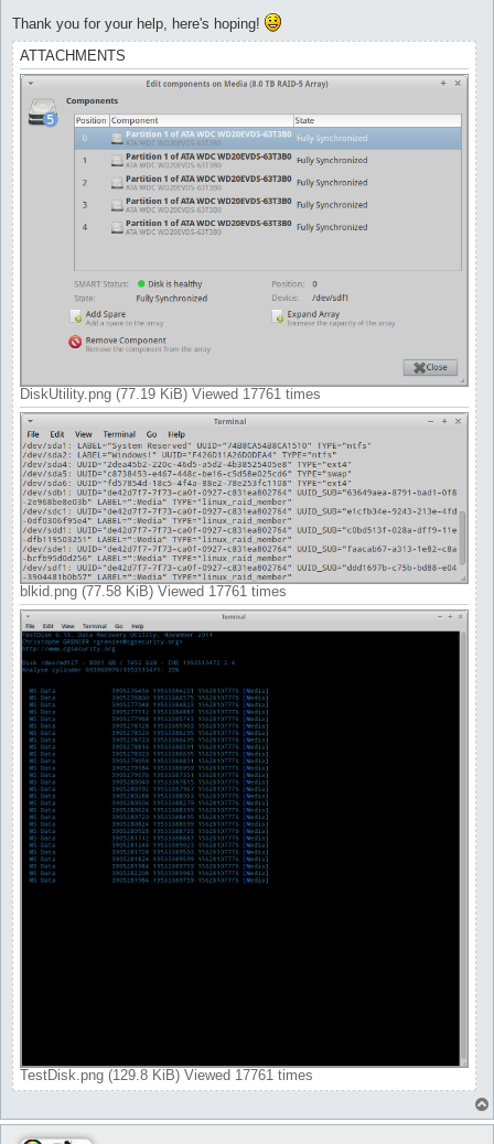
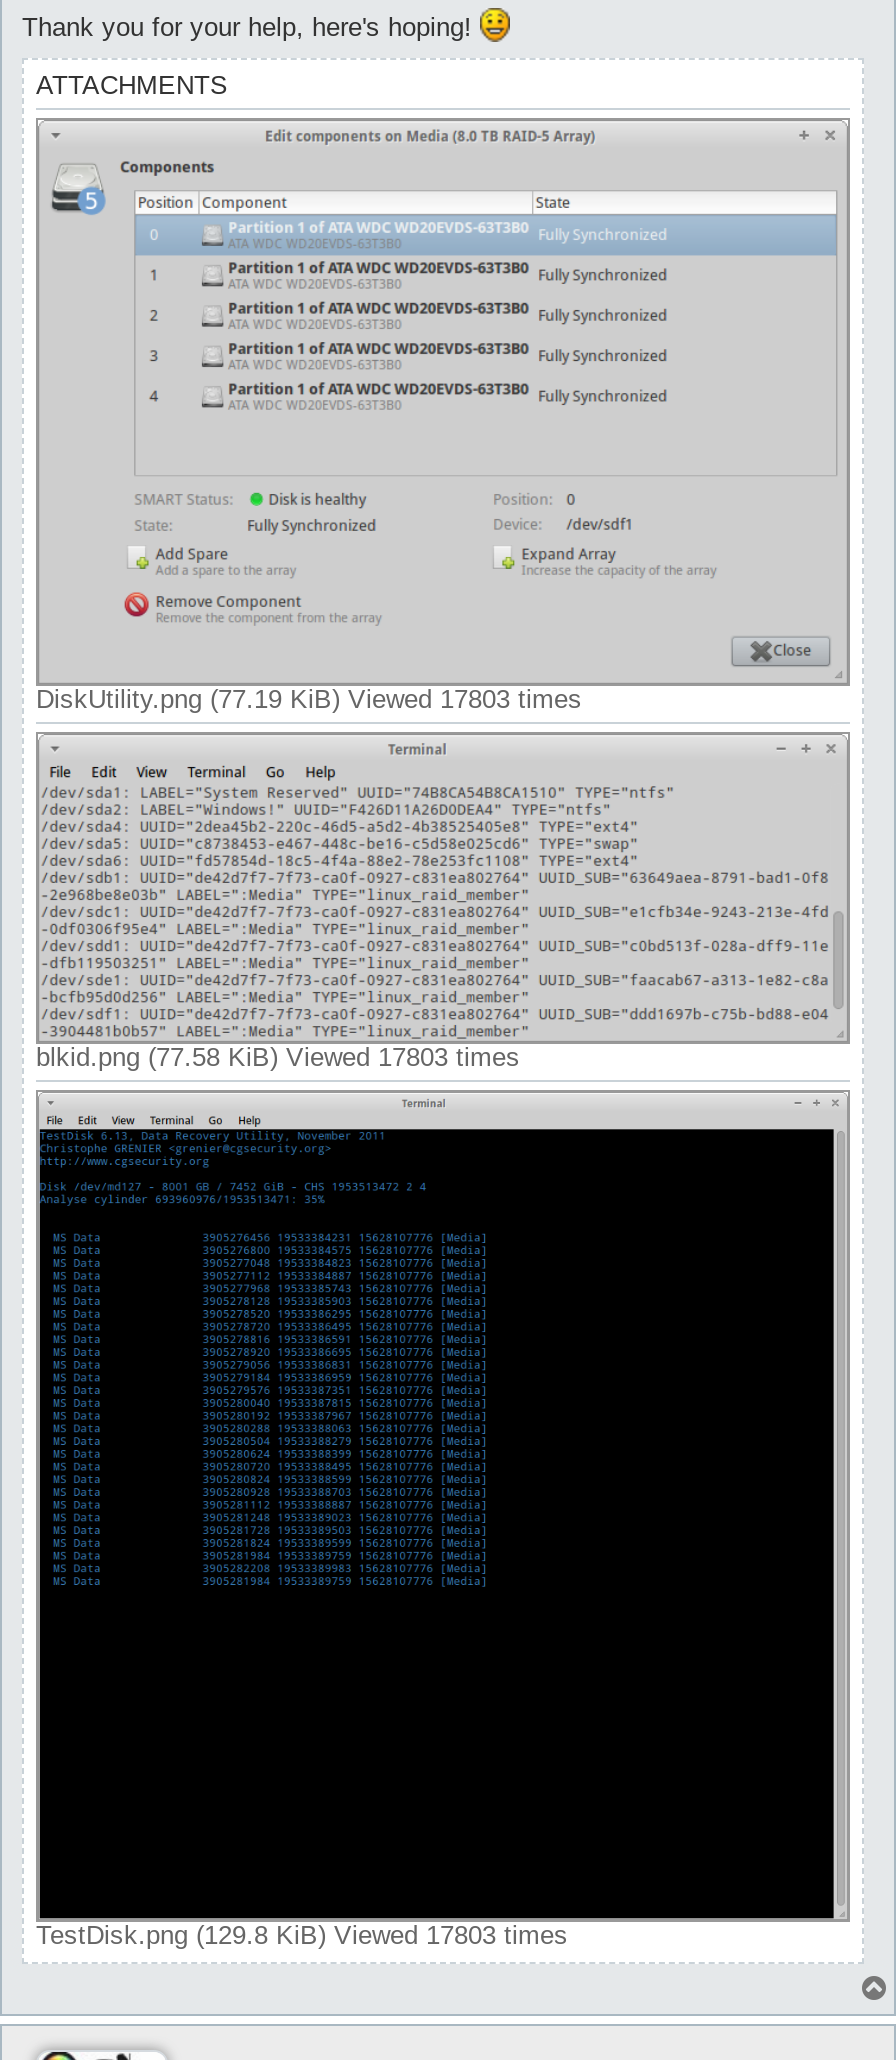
[20,386,321,402] DiskUtility.png (77.19 KiB) Viewed 17761 times -> [36,684,582,714] DiskUtility.png (77.19 KiB) Viewed 17803 times
[20,583,287,599] blkid.png (77.58 KiB) Viewed 17761 times -> [36,1041,520,1071] blkid.png (77.58 KiB) Viewed 17803 times
[20,1066,313,1083] TestDisk.png (129.8 KiB) Viewed 17761 times -> [36,1919,568,1949] TestDisk.png (129.8 KiB) Viewed 17803 times

